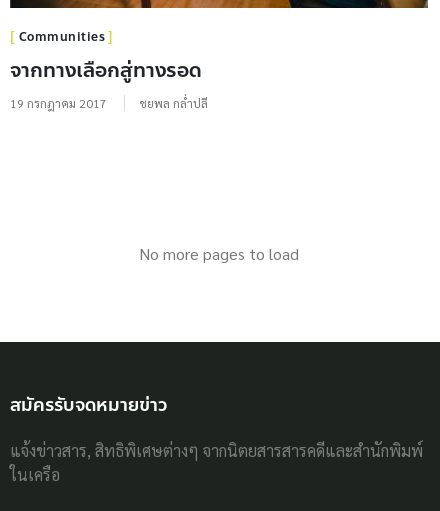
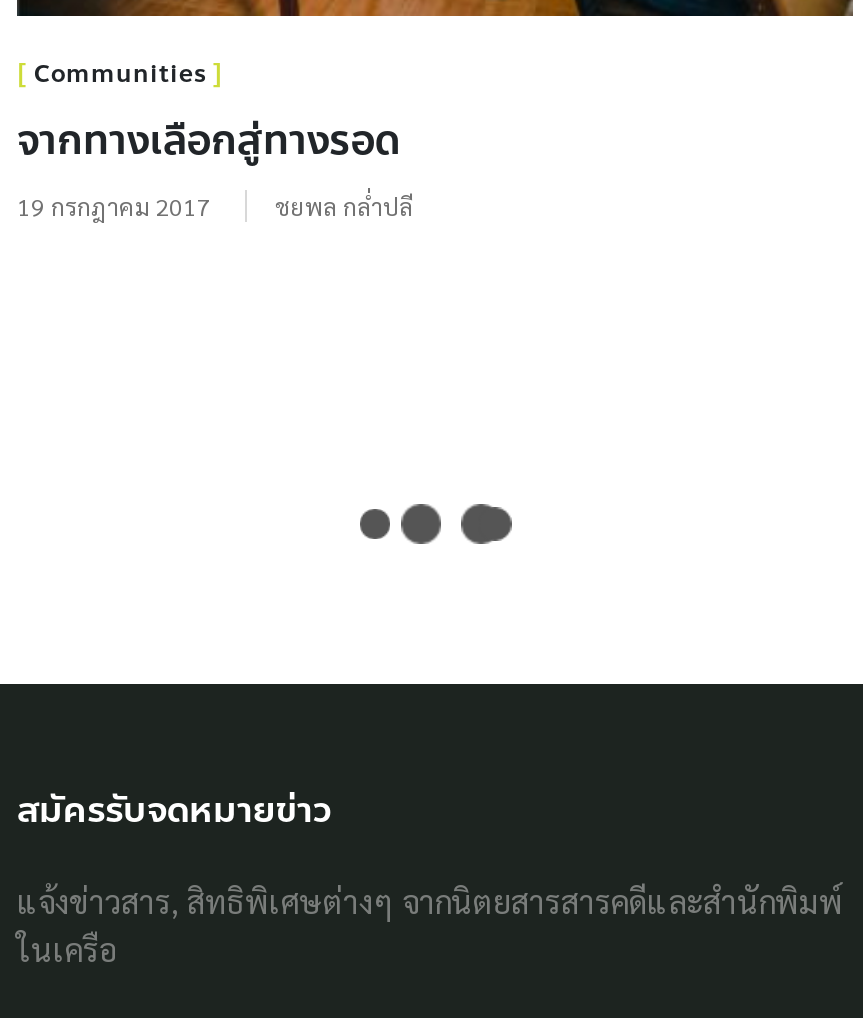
[139,243,299,264] No more pages to load -> none

